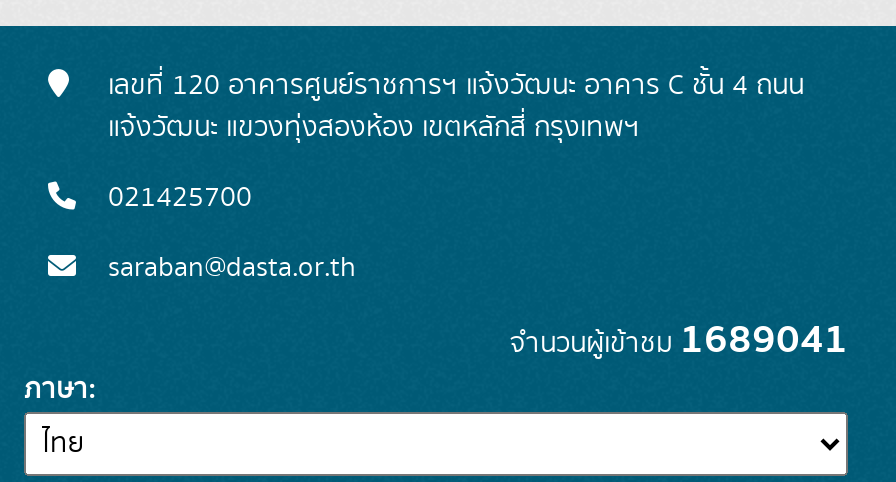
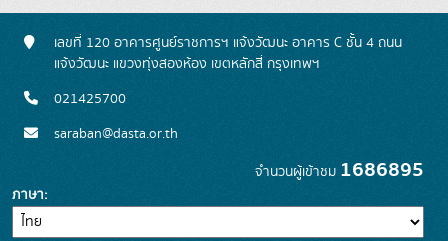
[510,308,848,372] จำนวนผู้เข้าชม1689041 -> [255,154,424,186] จำนวนผู้เข้าชม1686895

